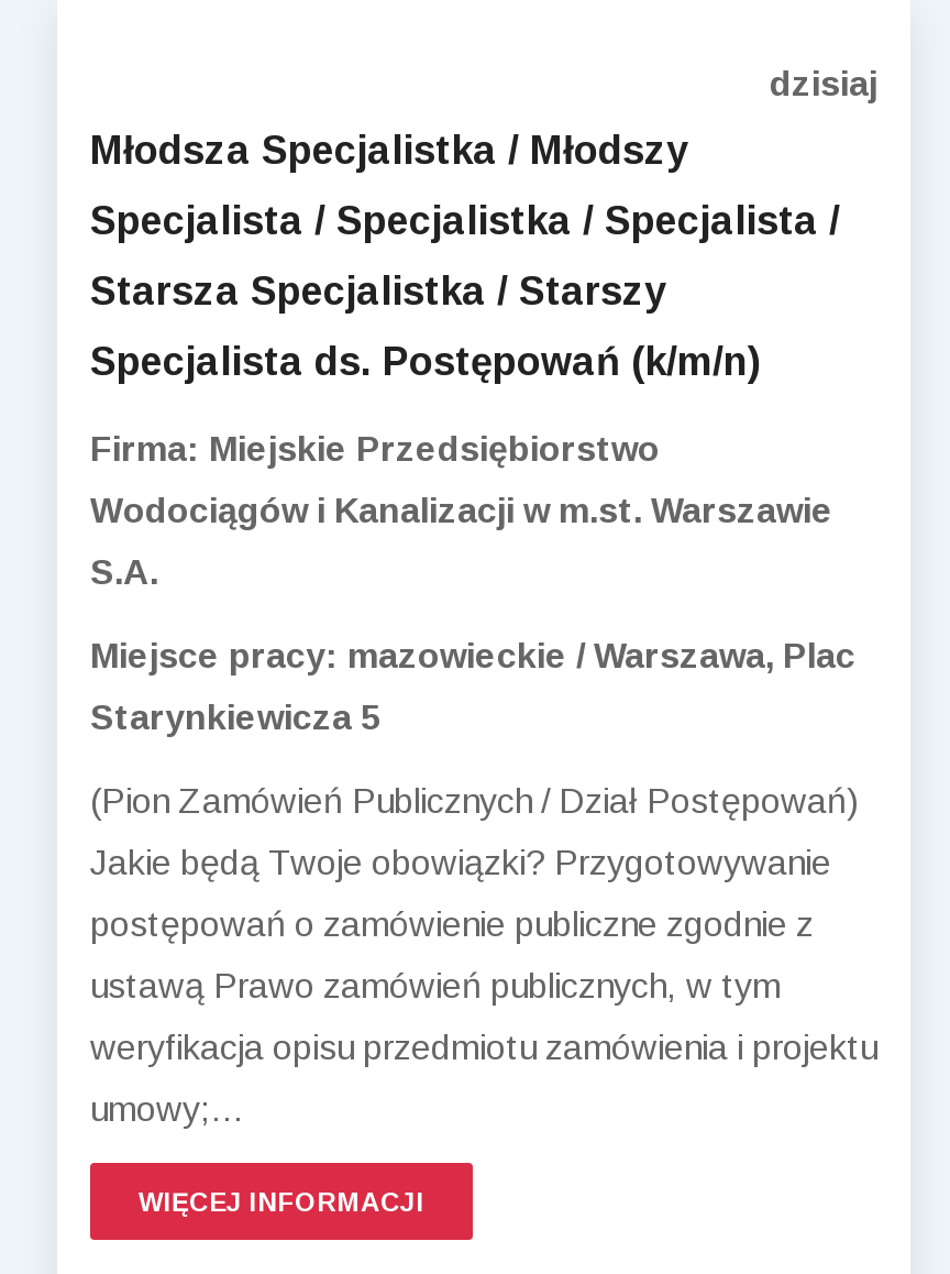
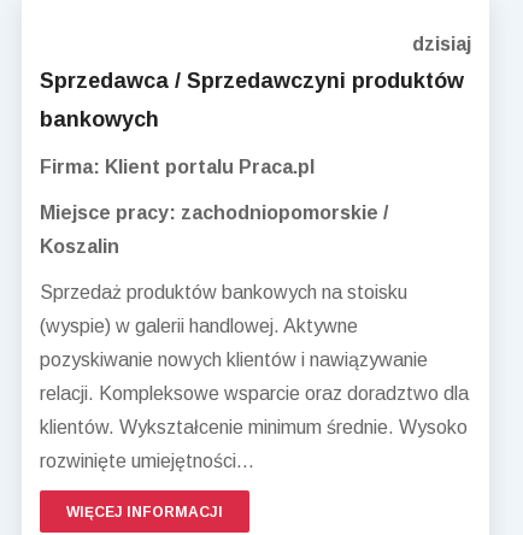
[90,129,877,1128] Młodsza Specjalistka / Młodszy | Specjalista / Specjalistka / Specjalista / | Starsza Specjalistka / Starszy | Specjalista ds. Postępowań (k/m/n) | Firma: Miejskie Przedsiębiorstwo | Wodociągów i Kanalizacji w m.st. Warszawie | S.A. | Miejsce pracy: mazowieckie / Warszawa, Plac | Starynkiewicza 5 | (Pion Zamówień Publicznych / Dział Postępowań) | Jakie będą Twoje obowiązki? Przygotowywanie | postępowań o zamówienie publiczne zgodnie z | ustawą Prawo zamówień publicznych, w tym | weryfikacja opisu przedmiotu zamówienia i projektu | umowy;... -> [40,69,469,471] Sprzedawca / Sprzedawczyni produktów | bankowych | Firma: Klient portalu Praca.pl | Miejsce pracy: zachodniopomorskie / | Koszalin | Sprzedaż produktów bankowych na stoisku | (wyspie) w galerii handlowej. Aktywne | pozyskiwanie nowych klientów i nawiązywanie | relacji. Kompleksowe wsparcie oraz doradztwo dla | klientów. Wykształcenie minimum średnie. Wysoko | rozwinięte umiejętności...

